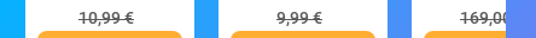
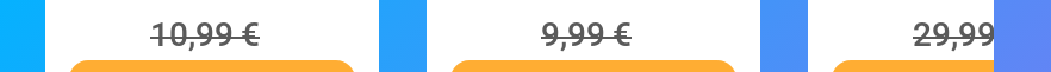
[460,9,525,28] 169,00 € -> [913,14,1022,52] 29,99 €

